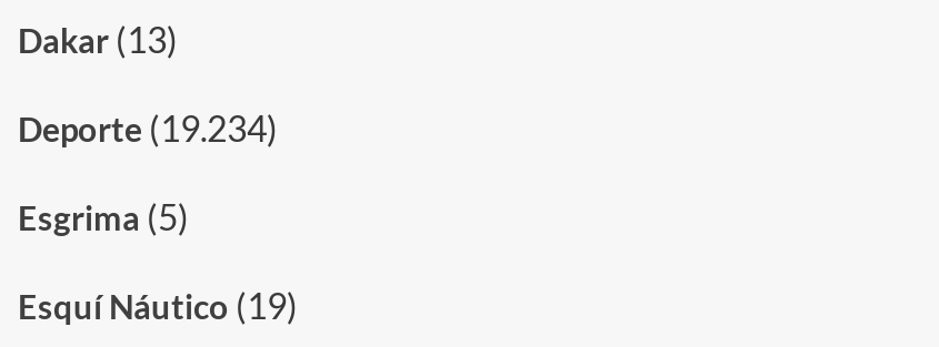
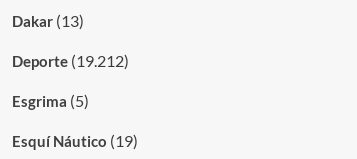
[18,107,278,149] Deporte (19.234) -> [11,51,128,70] Deporte (19.212)

